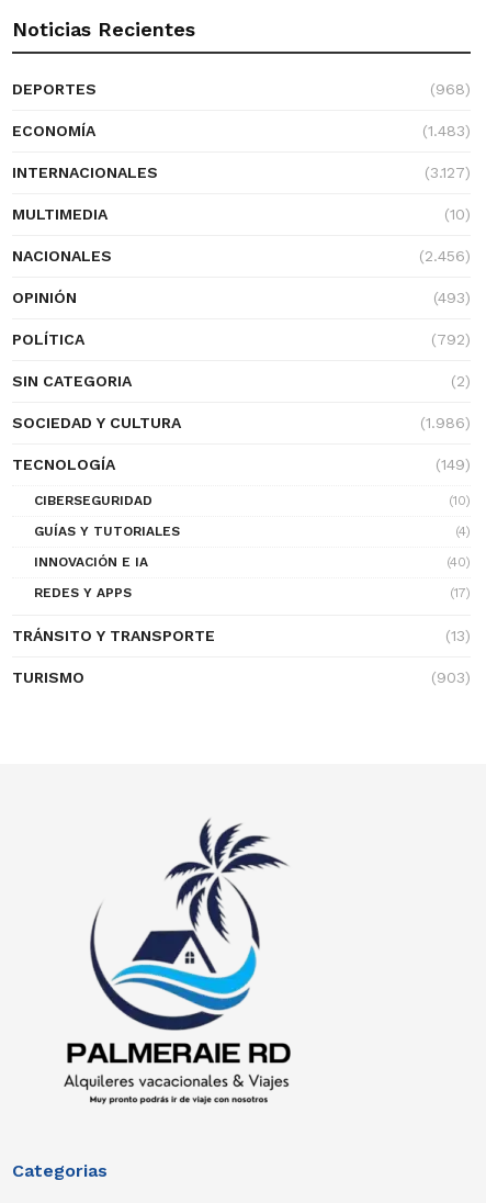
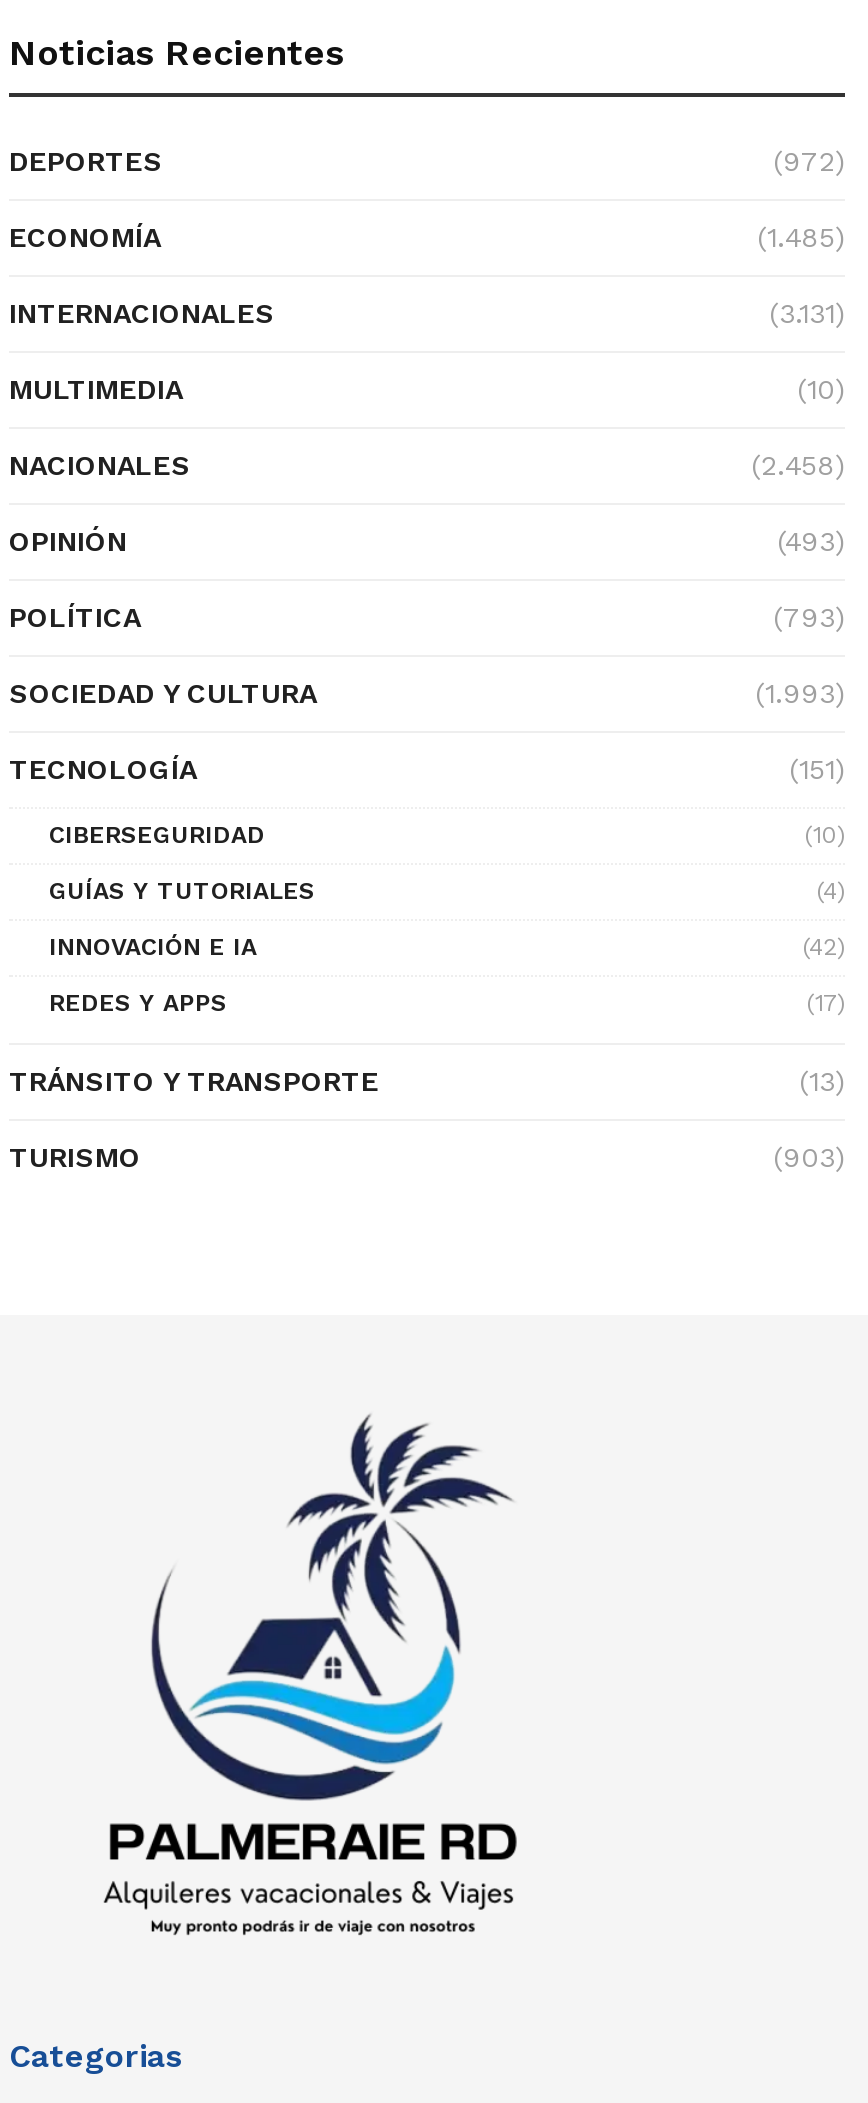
[430,80,471,98] (968) -> [773,146,845,178] (972)
[422,122,471,140] (1.483) -> [757,222,845,254] (1.485)
[425,164,471,181] (3.127) -> [769,298,845,330] (3.131)
[419,247,471,265] (2.456) -> [751,450,845,482] (2.458)
[12,331,471,390] (792) | SIN CATEGORIA | (2) -> [773,602,845,634] (793)
[420,414,471,432] (1.986) -> [755,678,845,710] (1.993)
[436,456,471,473] (149) -> [789,754,845,786] (151)
[447,555,471,570] (40) -> [803,934,845,962] (42)

